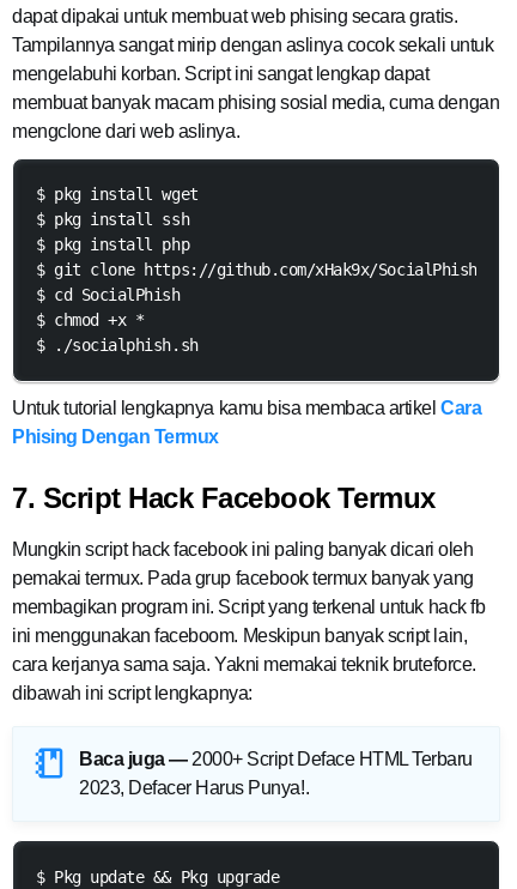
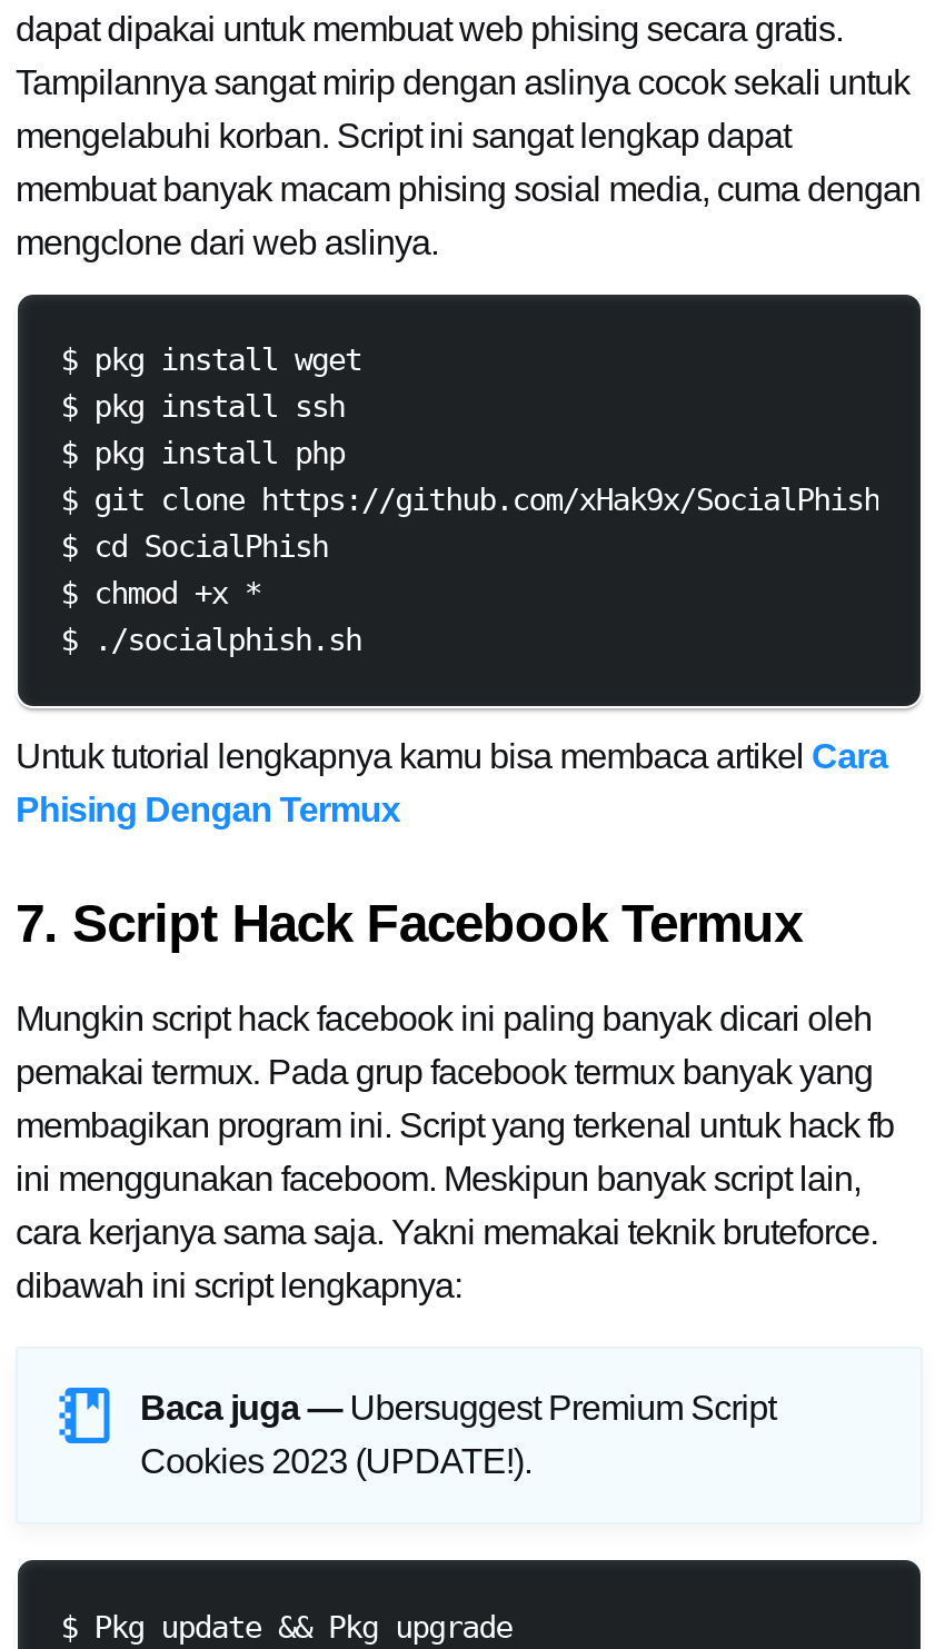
[79,749,473,799] Baca juga — 2000+ Script Deface HTML Terbaru | 2023, Defacer Harus Punya!. -> [140,1390,776,1481] Baca juga — Ubersuggest Premium Script | Cookies 2023 (UPDATE!).

